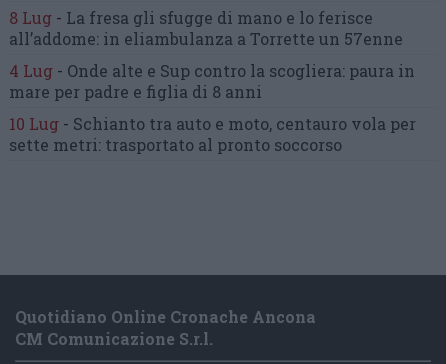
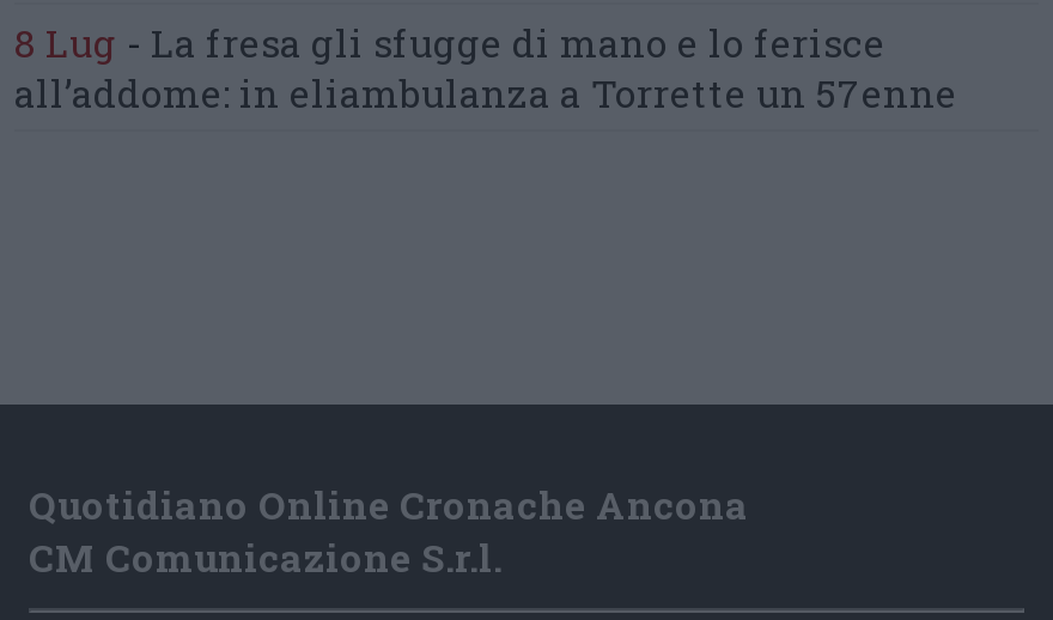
[9,60,416,155] 4 Lug - Onde alte e Sup contro la scogliera: paura in | mare per padre e figlia di 8 anni | 10 Lug - Schianto tra auto e moto, centauro vola per | sette metri: trasportato al pronto soccorso -> none

